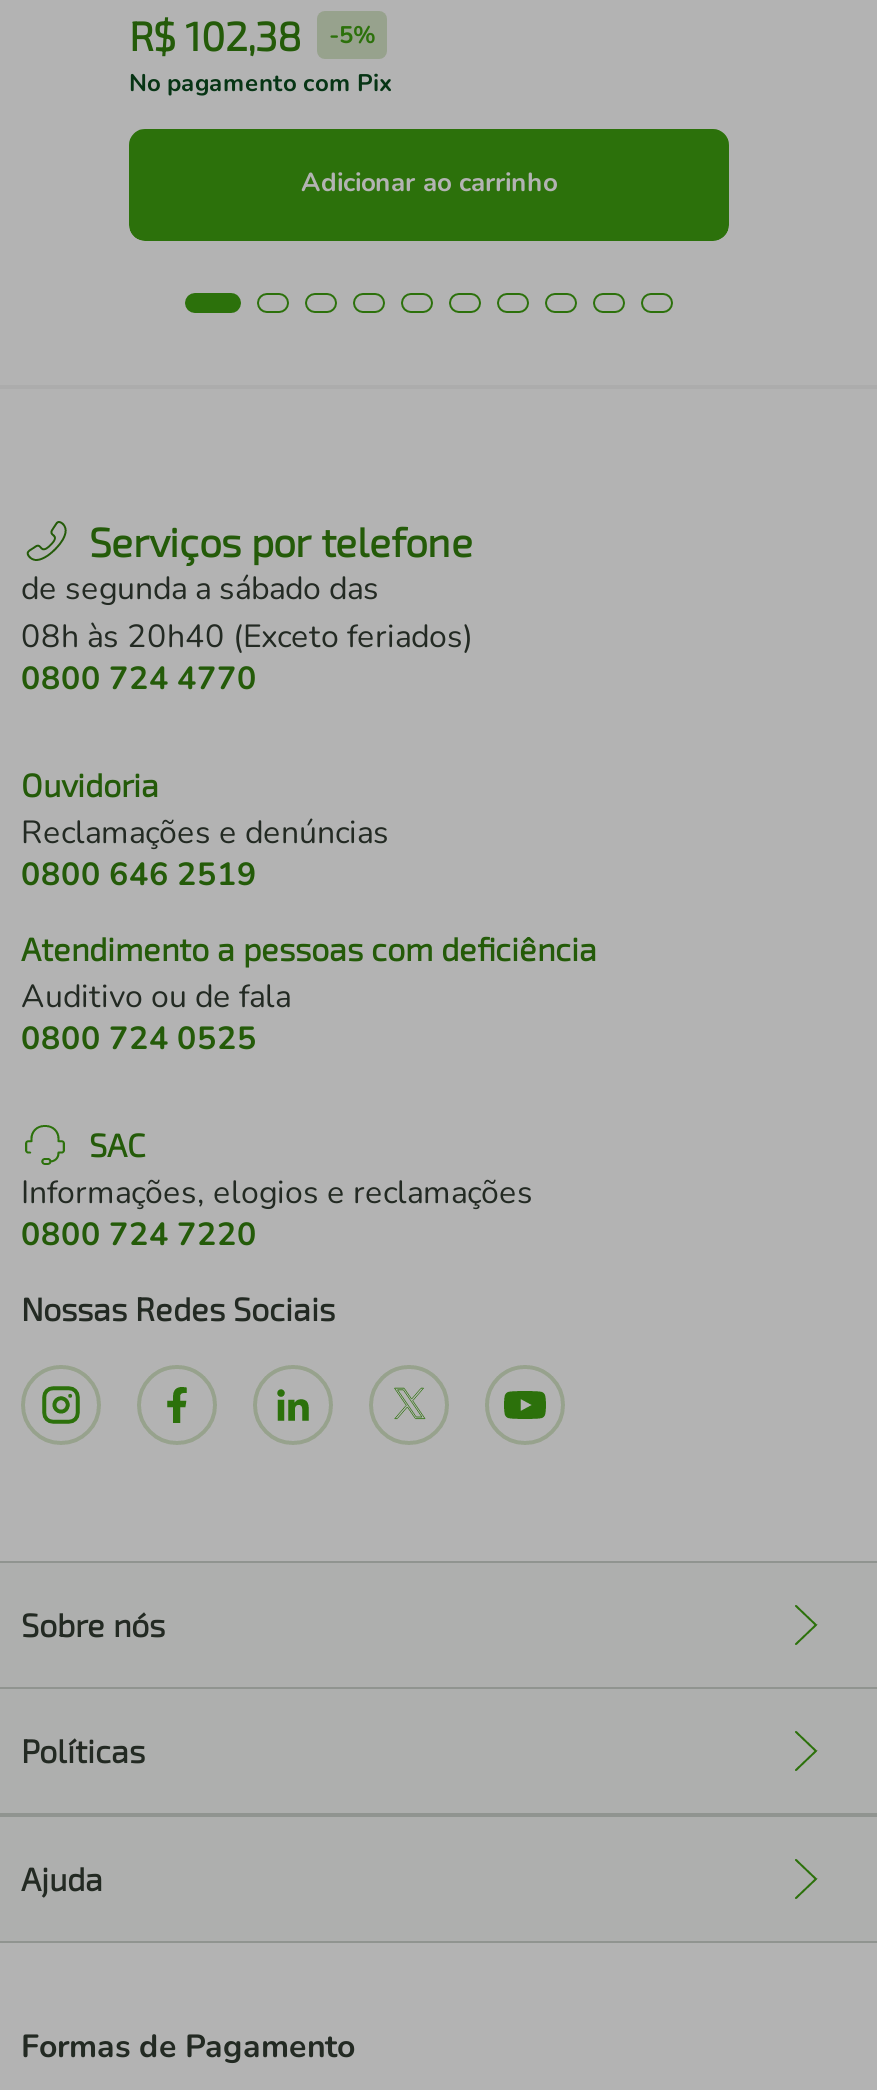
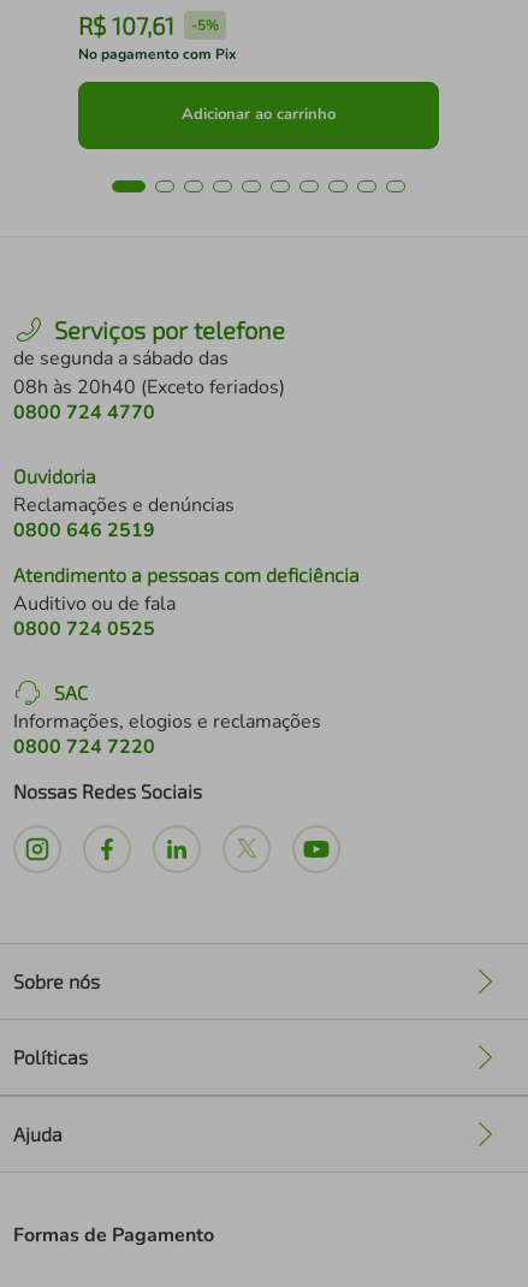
[129,10,375,58] R$ 102,38 -5% -> [78,11,219,39] R$ 107,61 -5%

